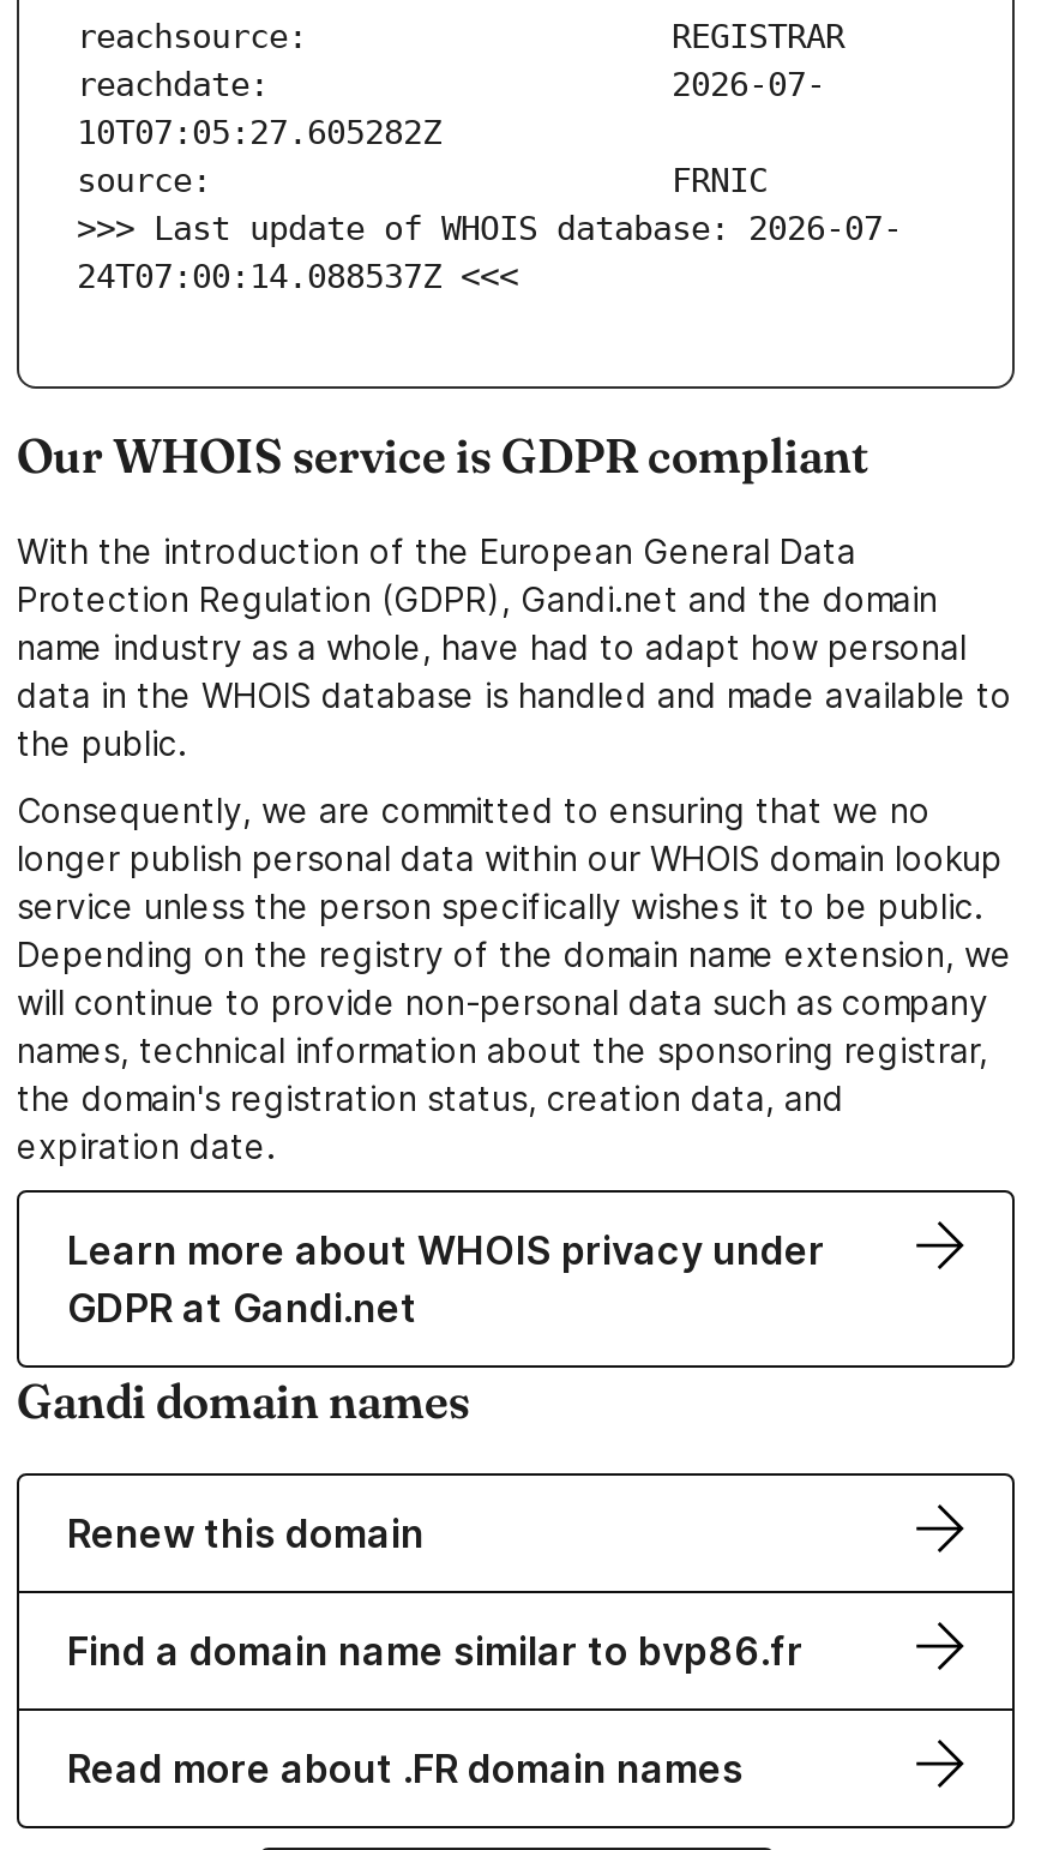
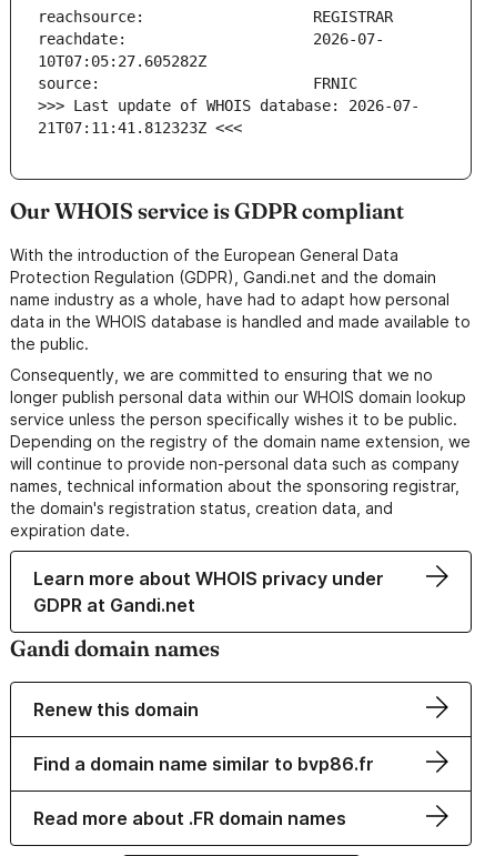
[77,258,518,296] 24T07:00:14.088537Z <<< -> [38,119,242,137] 21T07:11:41.812323Z <<<

